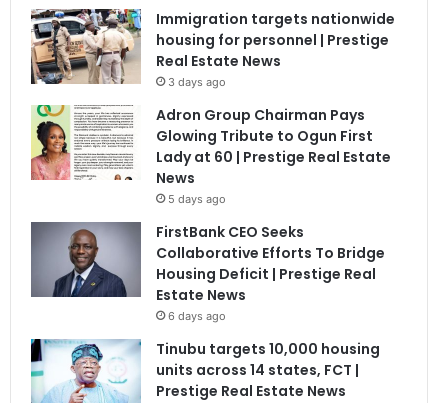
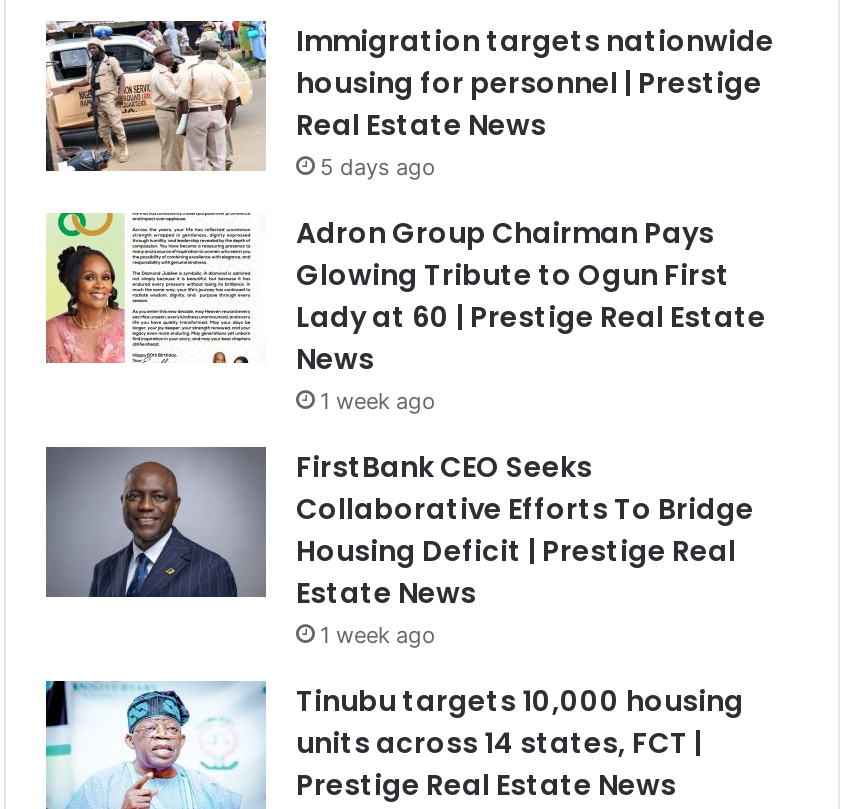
[168,75,226,89] 3 days ago -> [320,152,436,180] 5 days ago
[168,192,226,206] 5 days ago -> [320,386,436,414] 1 week ago
[168,309,226,323] 6 days ago -> [320,620,436,648] 1 week ago

